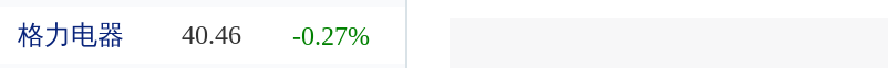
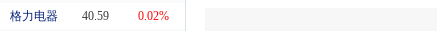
[182,20,241,50] 40.46 -> [82,9,109,23] 40.59
[292,20,370,51] -0.27% -> [138,9,169,23] 0.02%

